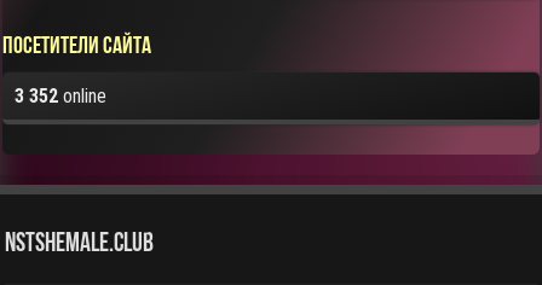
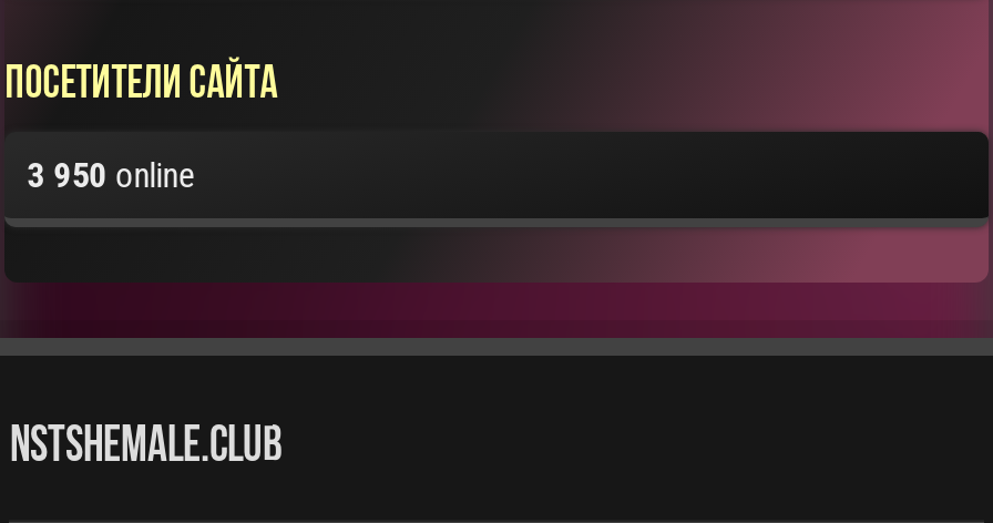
[15,84,107,107] 3 352 online -> [27,154,195,197] 3 950 online

